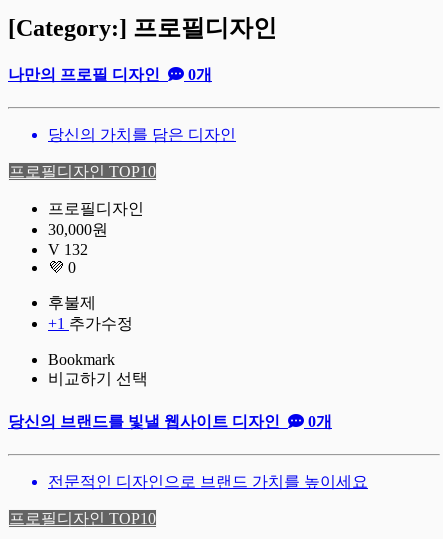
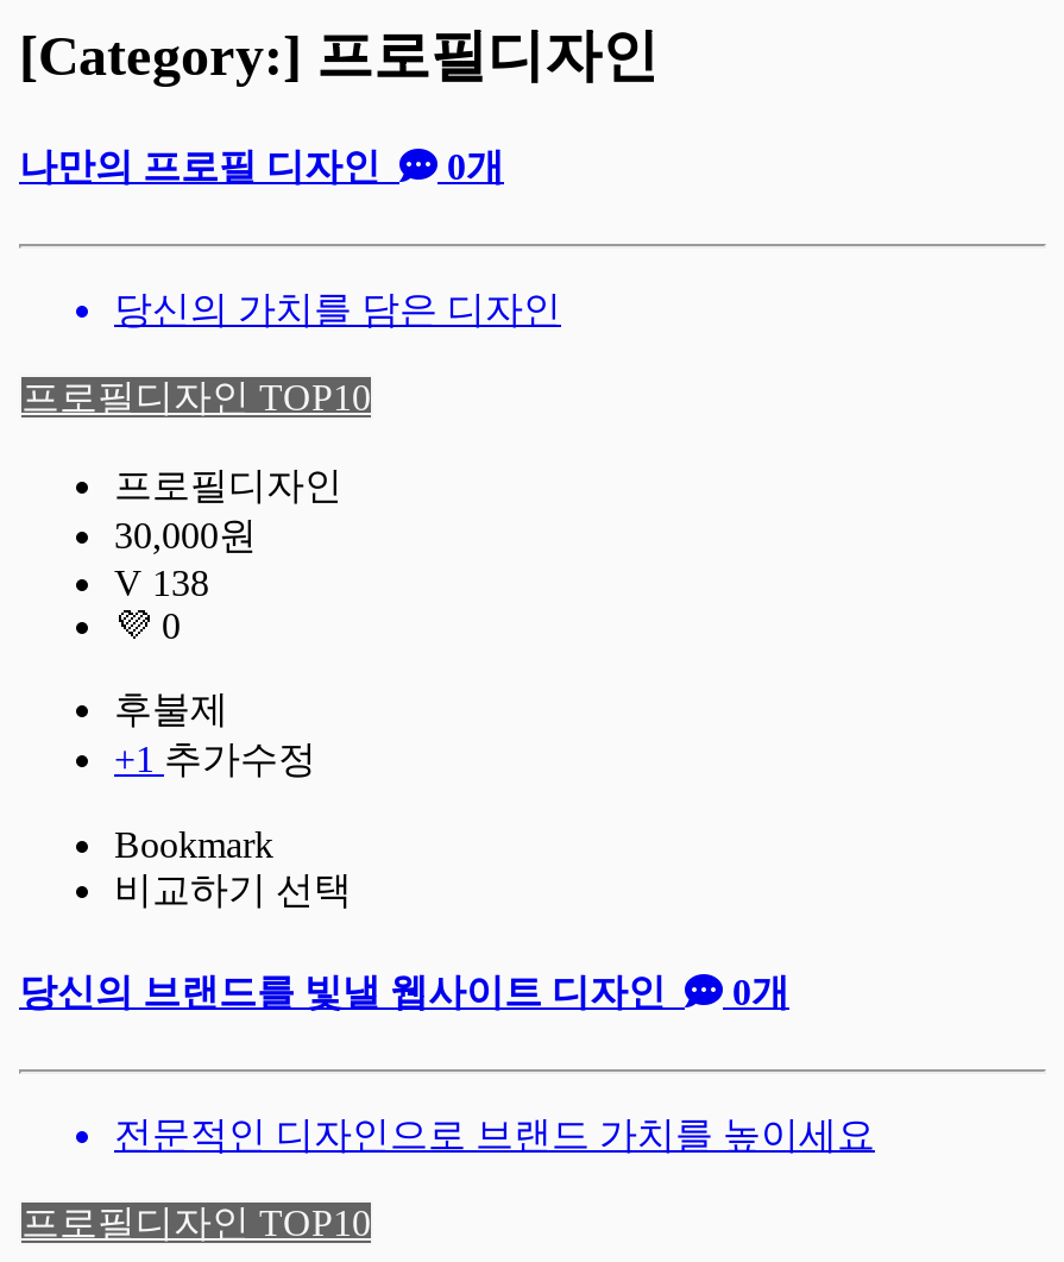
[48,241,88,258] V 132 -> [114,564,209,604] V 138

